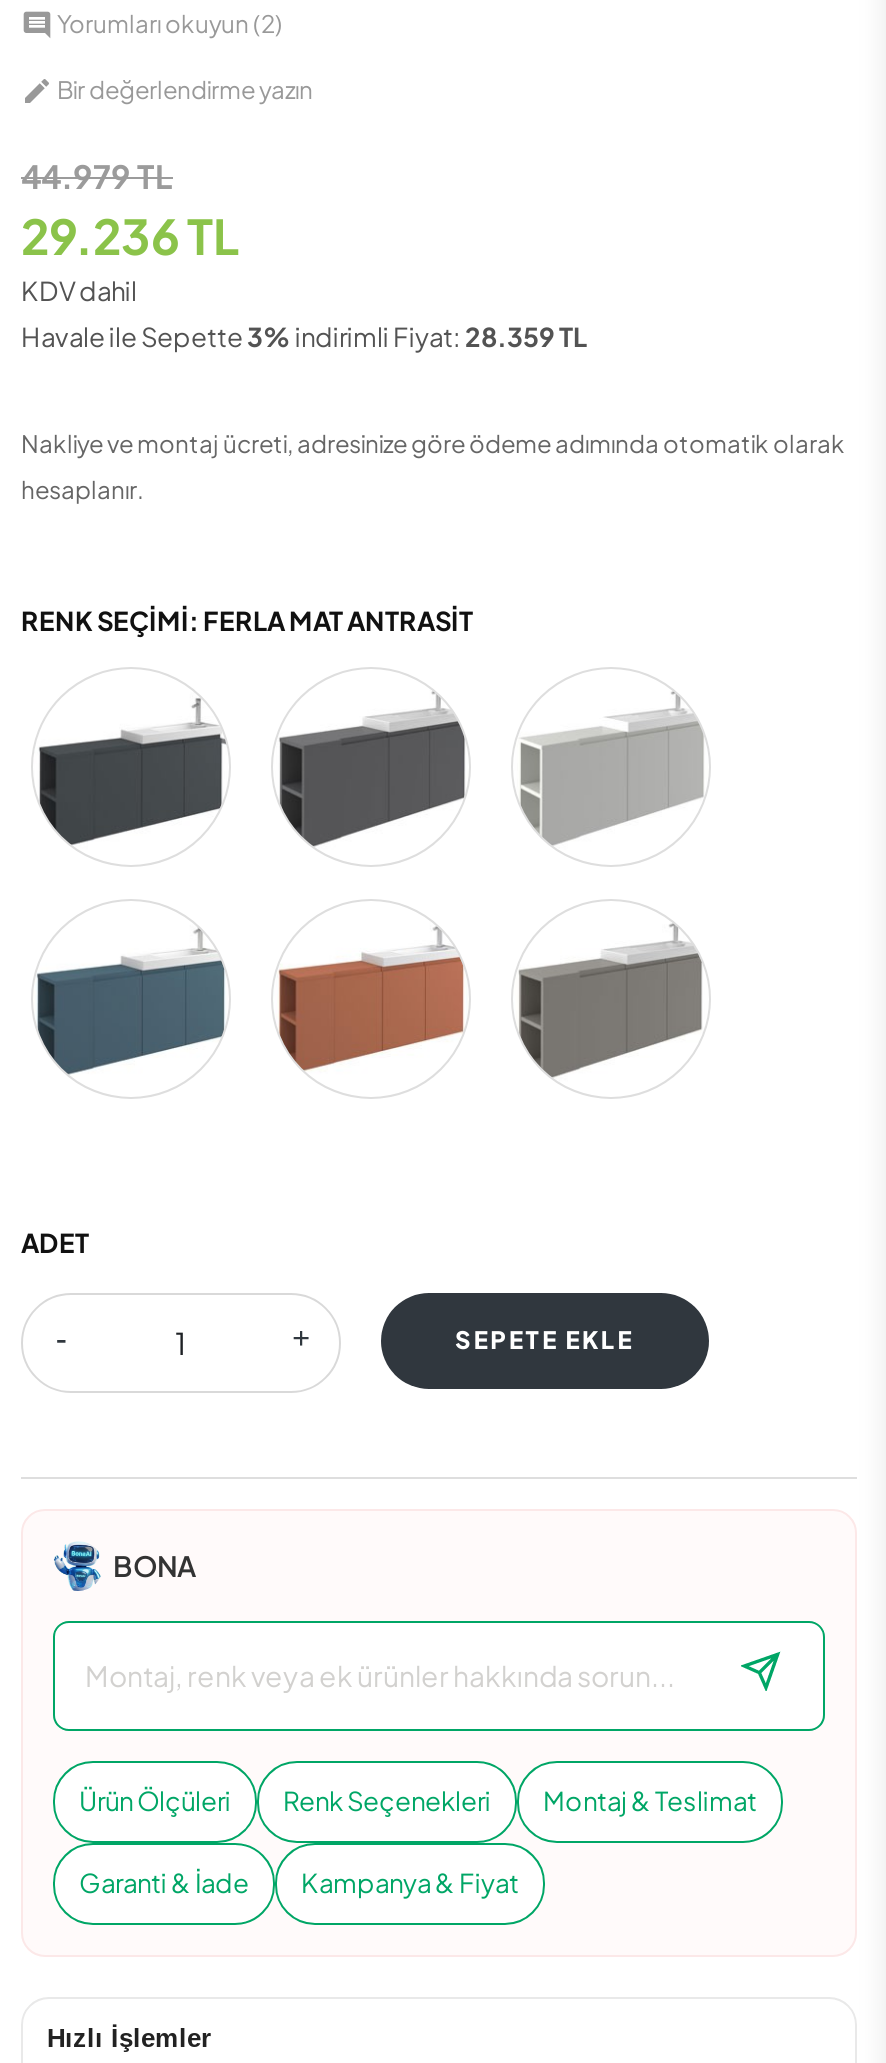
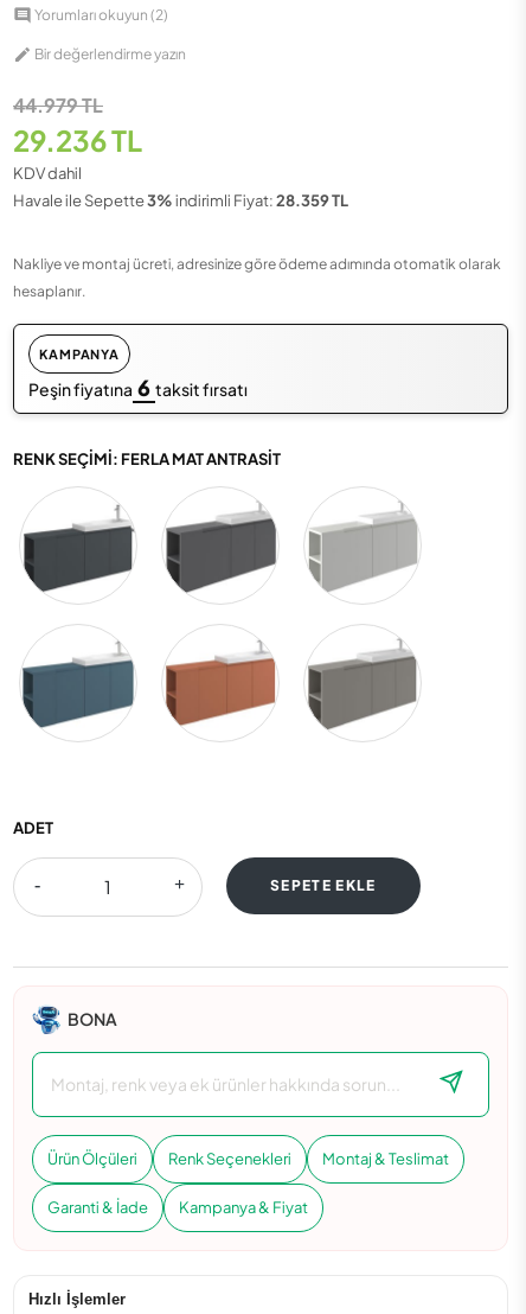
none -> [28,346,248,400] KAMPANYA | Peşin fiyatına 6 taksit fırsatı

